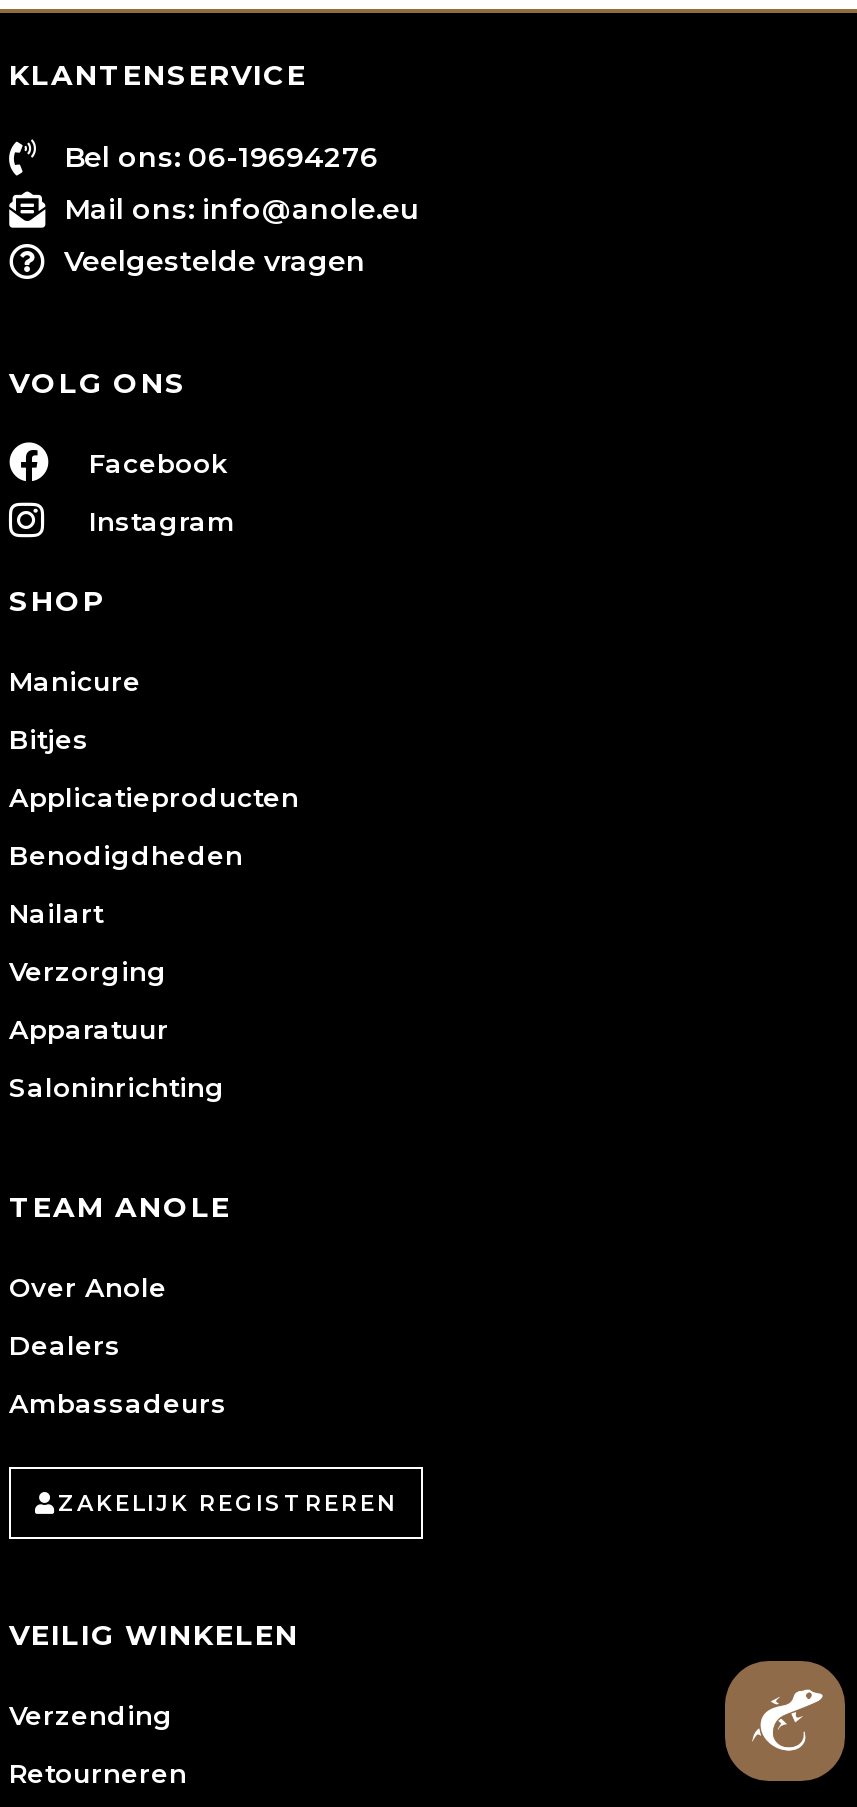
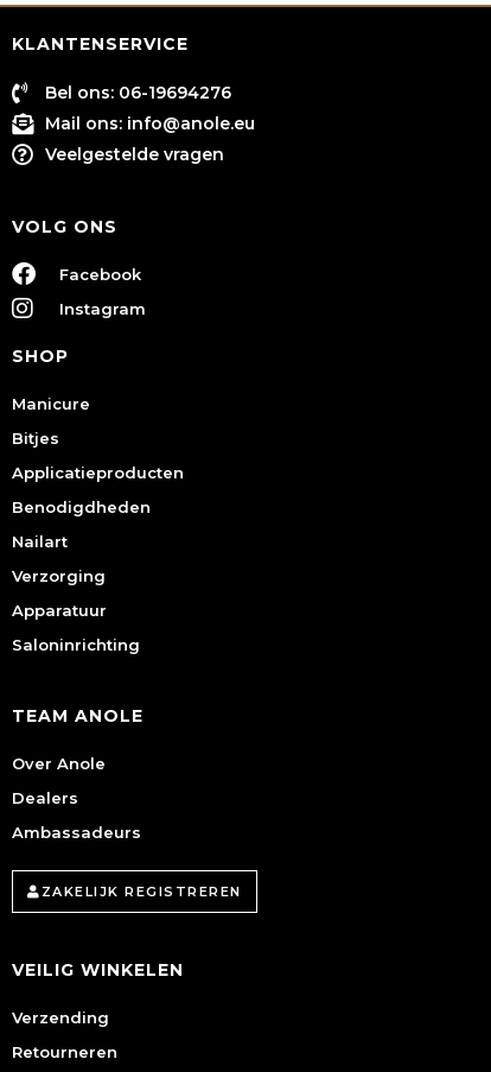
[723,1659,847,1783] [image] -> none

